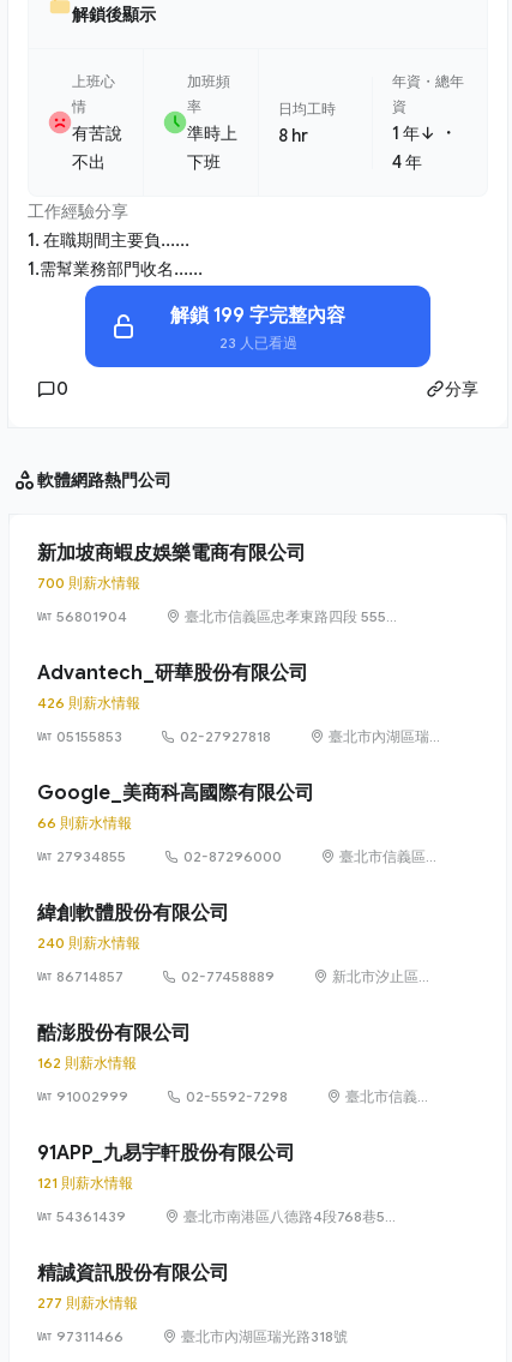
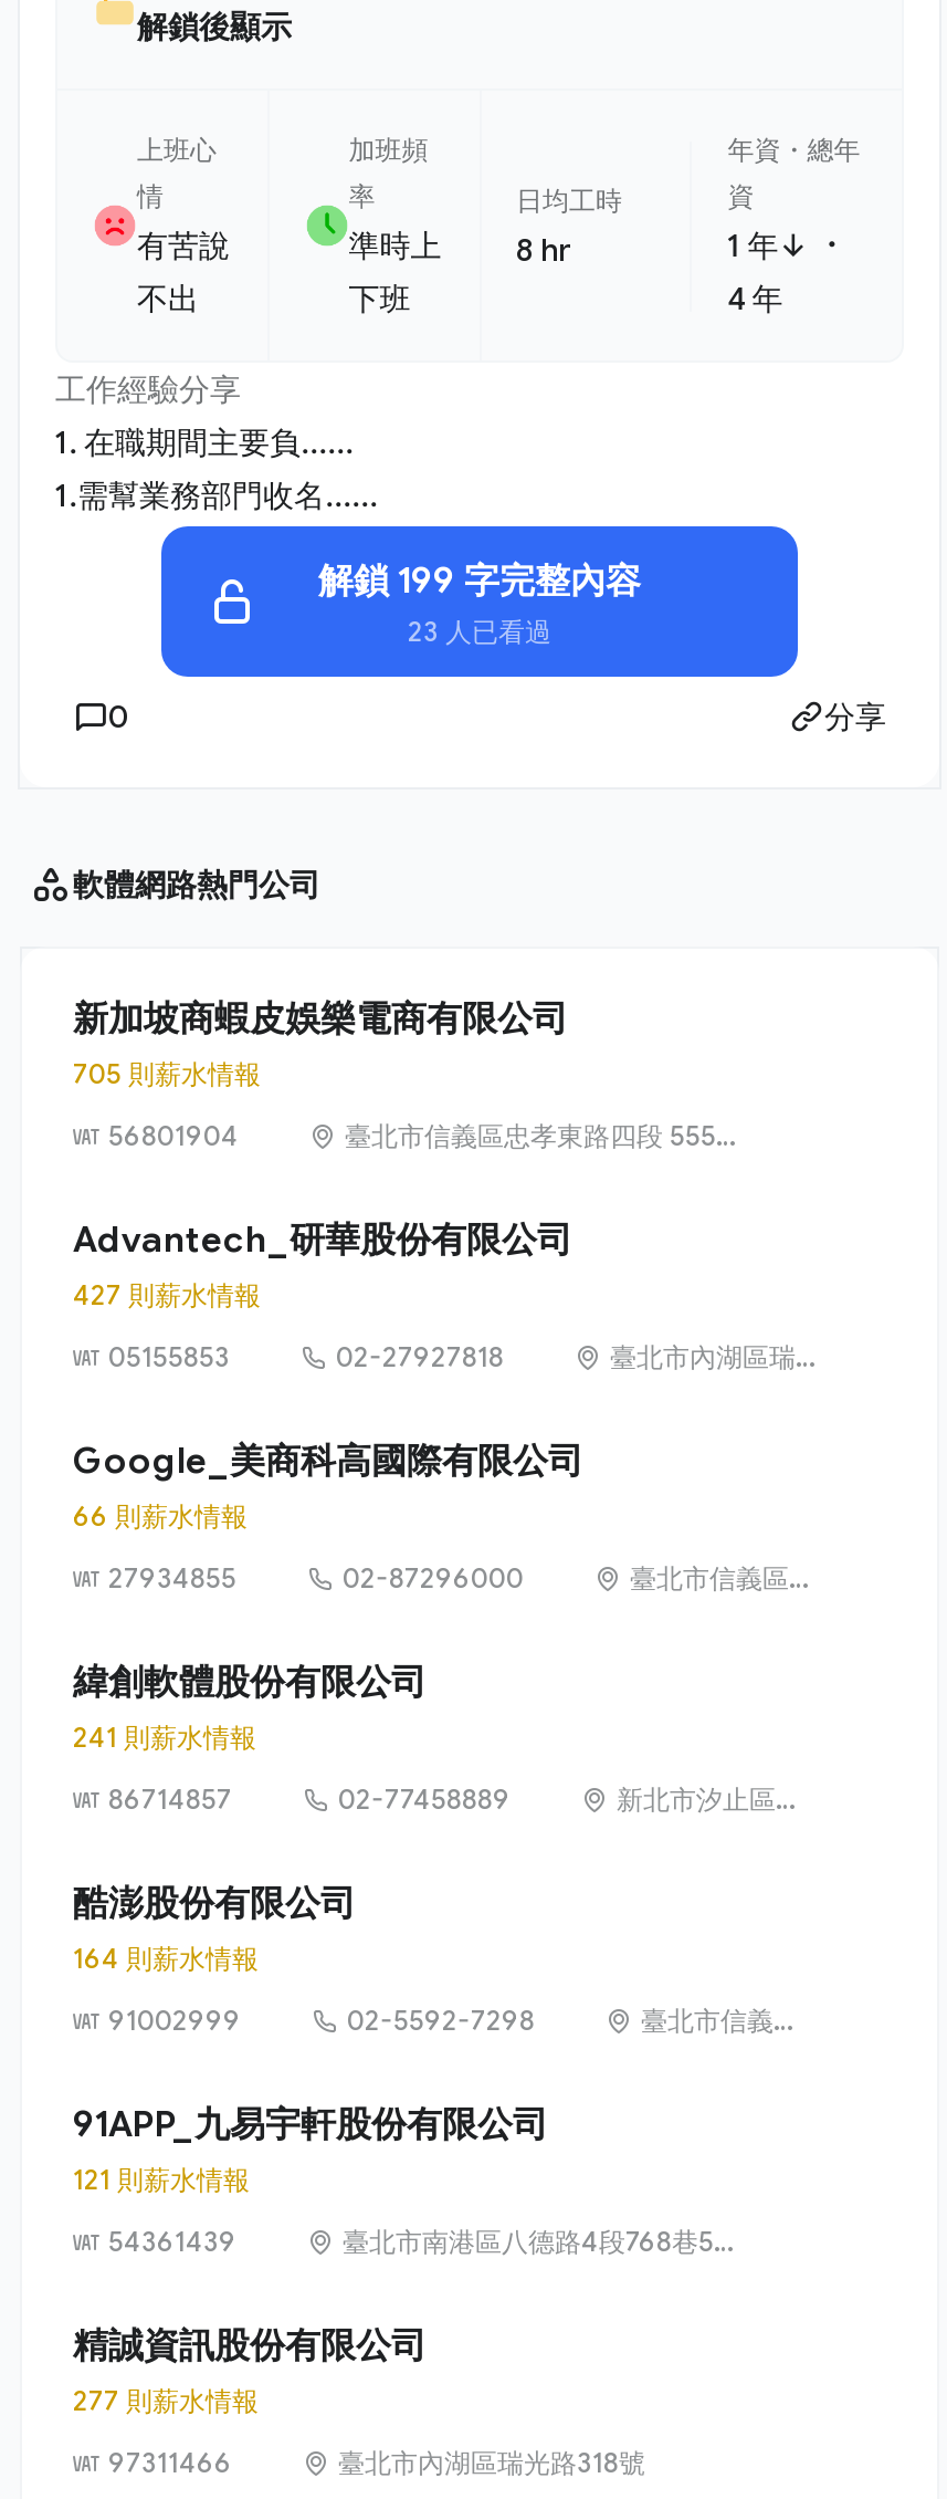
[37,574,140,592] 700 則薪水情報 -> [73,1057,261,1090] 705 則薪水情報
[37,694,140,712] 426 則薪水情報 -> [73,1278,261,1312] 427 則薪水情報
[37,934,140,952] 240 則薪水情報 -> [73,1721,256,1754] 241 則薪水情報
[37,1054,137,1072] 162 則薪水情報 -> [73,1942,259,1975] 164 則薪水情報

